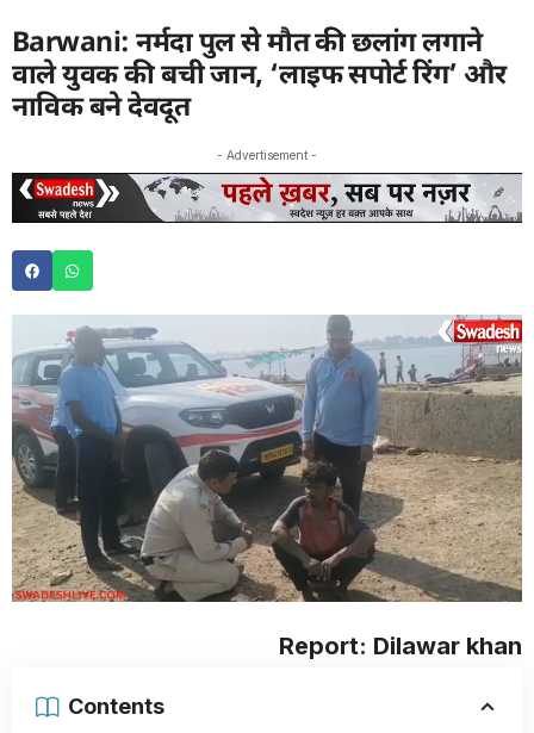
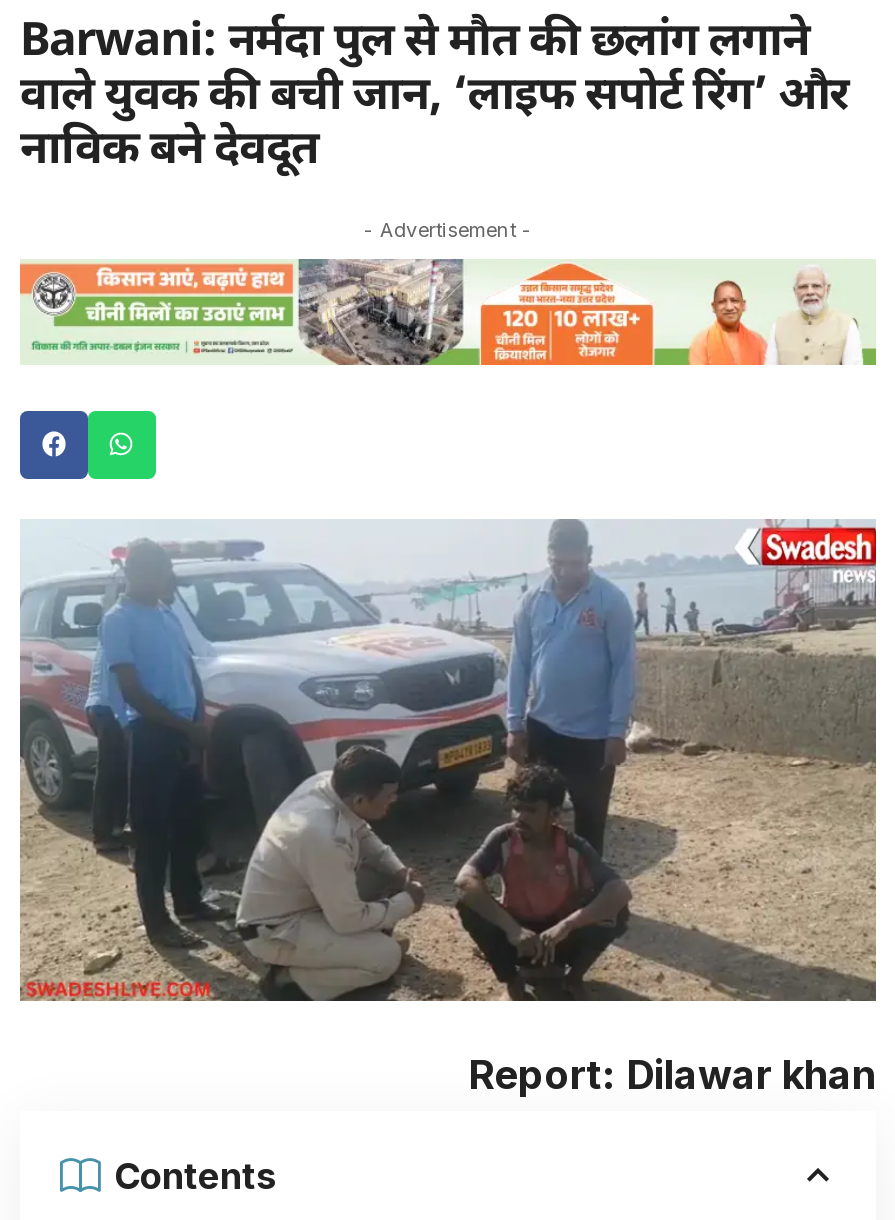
[11,172,522,224] [image] -> [18,259,876,367] [image]

